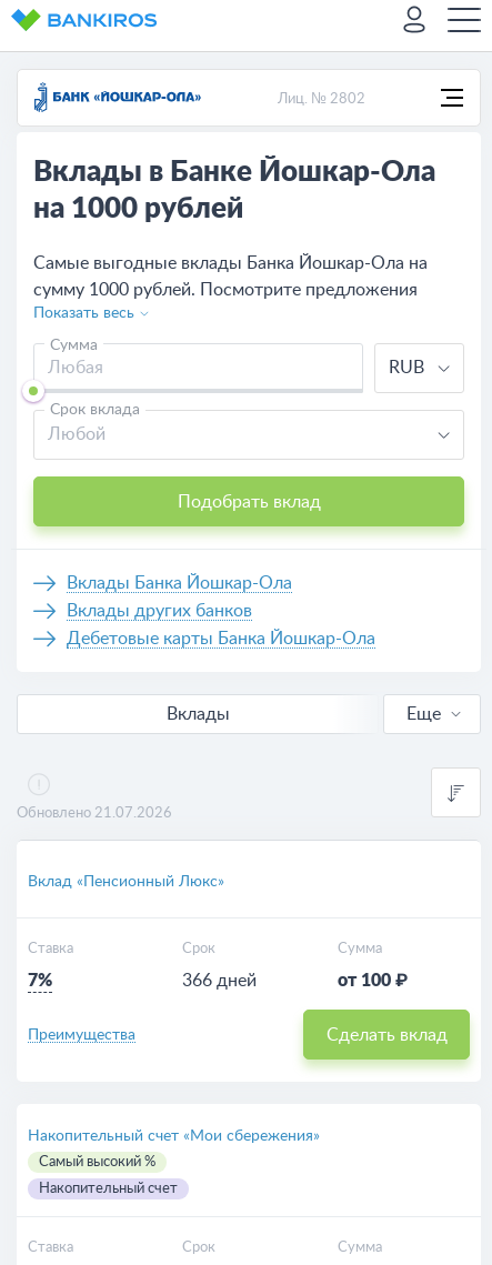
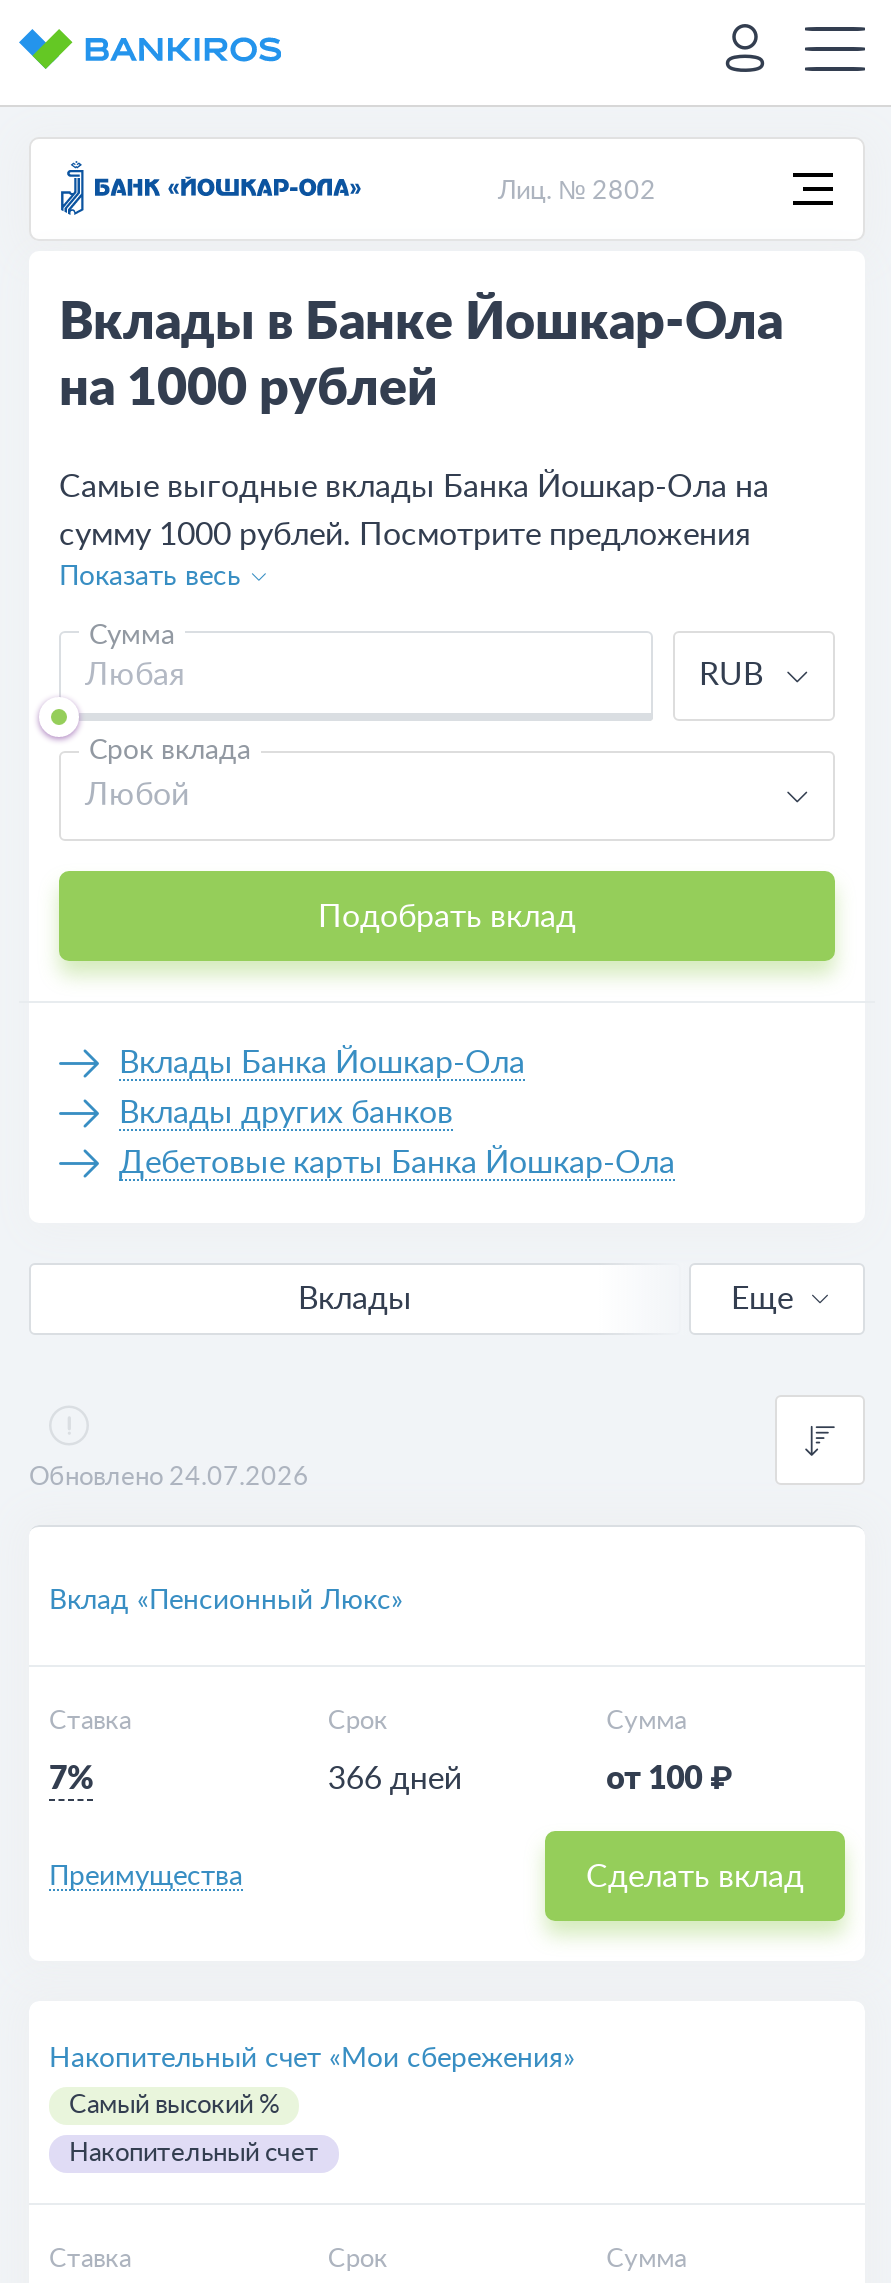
[17,806,172,821] Обновлено 21.07.2026 -> [29,1465,309,1491] Обновлено 24.07.2026

